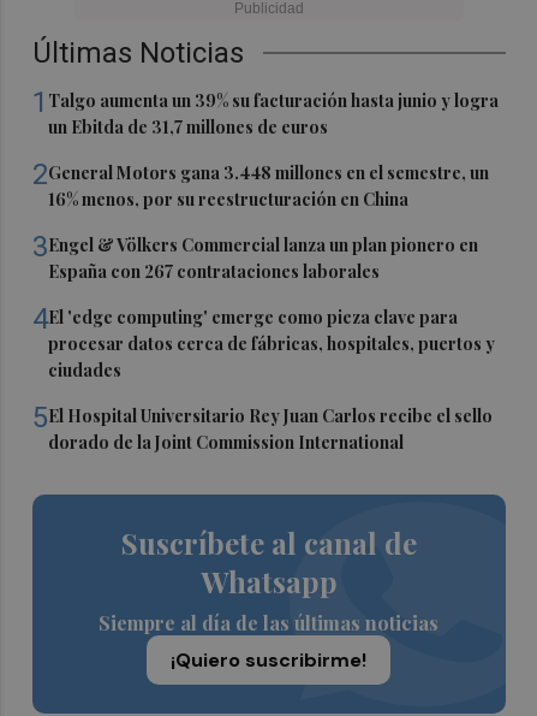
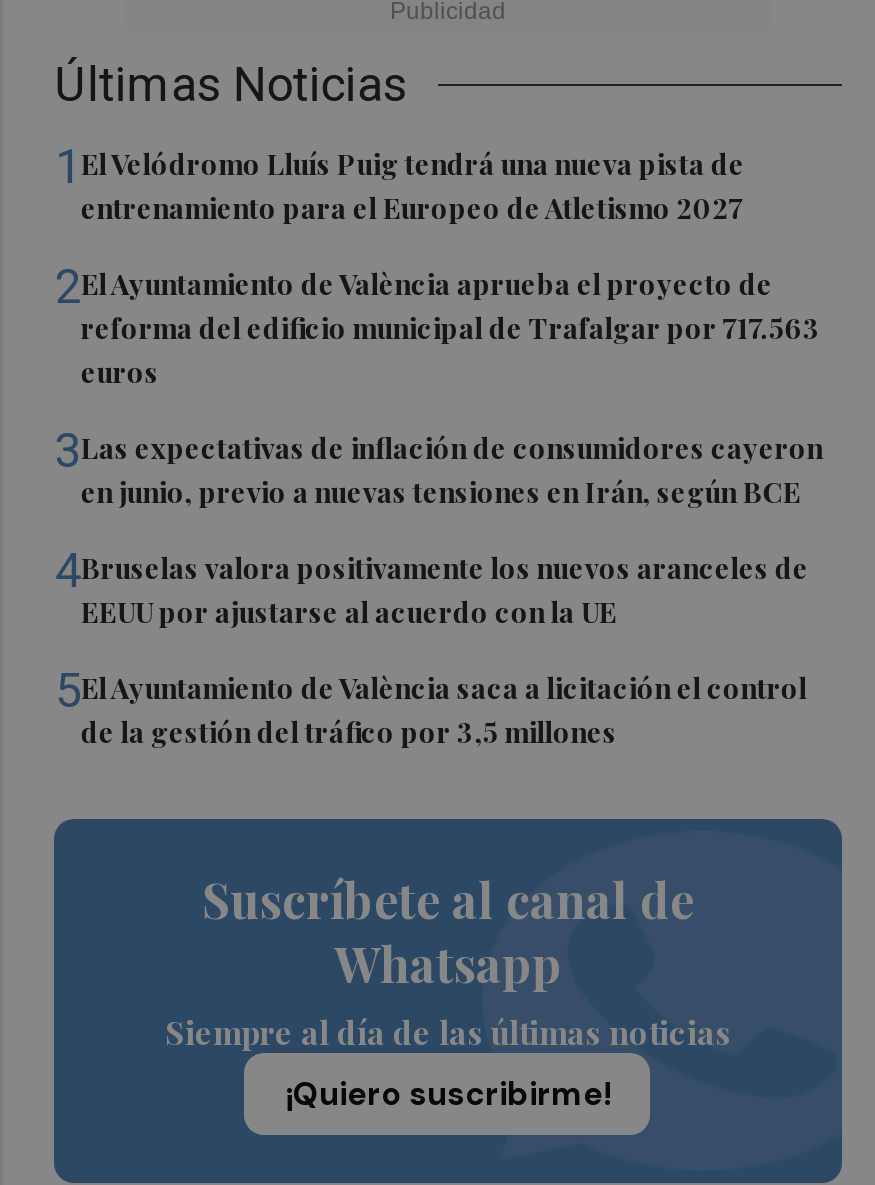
[33,85,499,138] 1 Talgo aumenta un 39% su facturación hasta junio y logra | un Ebitda de 31,7 millones de euros -> [55,138,745,226] 1 El Velódromo Lluís Puig tendrá una nueva pista de | entrenamiento para el Europeo de Atletismo 2027
[33,157,489,210] 2General Motors gana 3.448 millones en el semestre, un | 16% menos, por su reestructuración en China -> [55,258,821,390] 2El Ayuntamiento de València aprueba el proyecto de | reforma del edificio municipal de Trafalgar por 717.563 | euros
[33,229,479,282] 3Engel & Völkers Commercial lanza un plan pionero en | España con 267 contrataciones laborales -> [55,422,823,510] 3Las expectativas de inflación de consumidores cayeron | en junio, previo a nuevas tensiones en Irán, según BCE
[33,302,495,381] 4El 'edge computing' emerge como pieza clave para | procesar datos cerca de fábricas, hospitales, puertos y | ciudades -> [55,542,809,630] 4Bruselas valora positivamente los nuevos aranceles de | EEUU por ajustarse al acuerdo con la UE
[33,400,493,453] 5El Hospital Universitario Rey Juan Carlos recibe el sello | dorado de la Joint Commission International -> [55,662,807,750] 5El Ayuntamiento de València saca a licitación el control | de la gestión del tráfico por 3,5 millones

